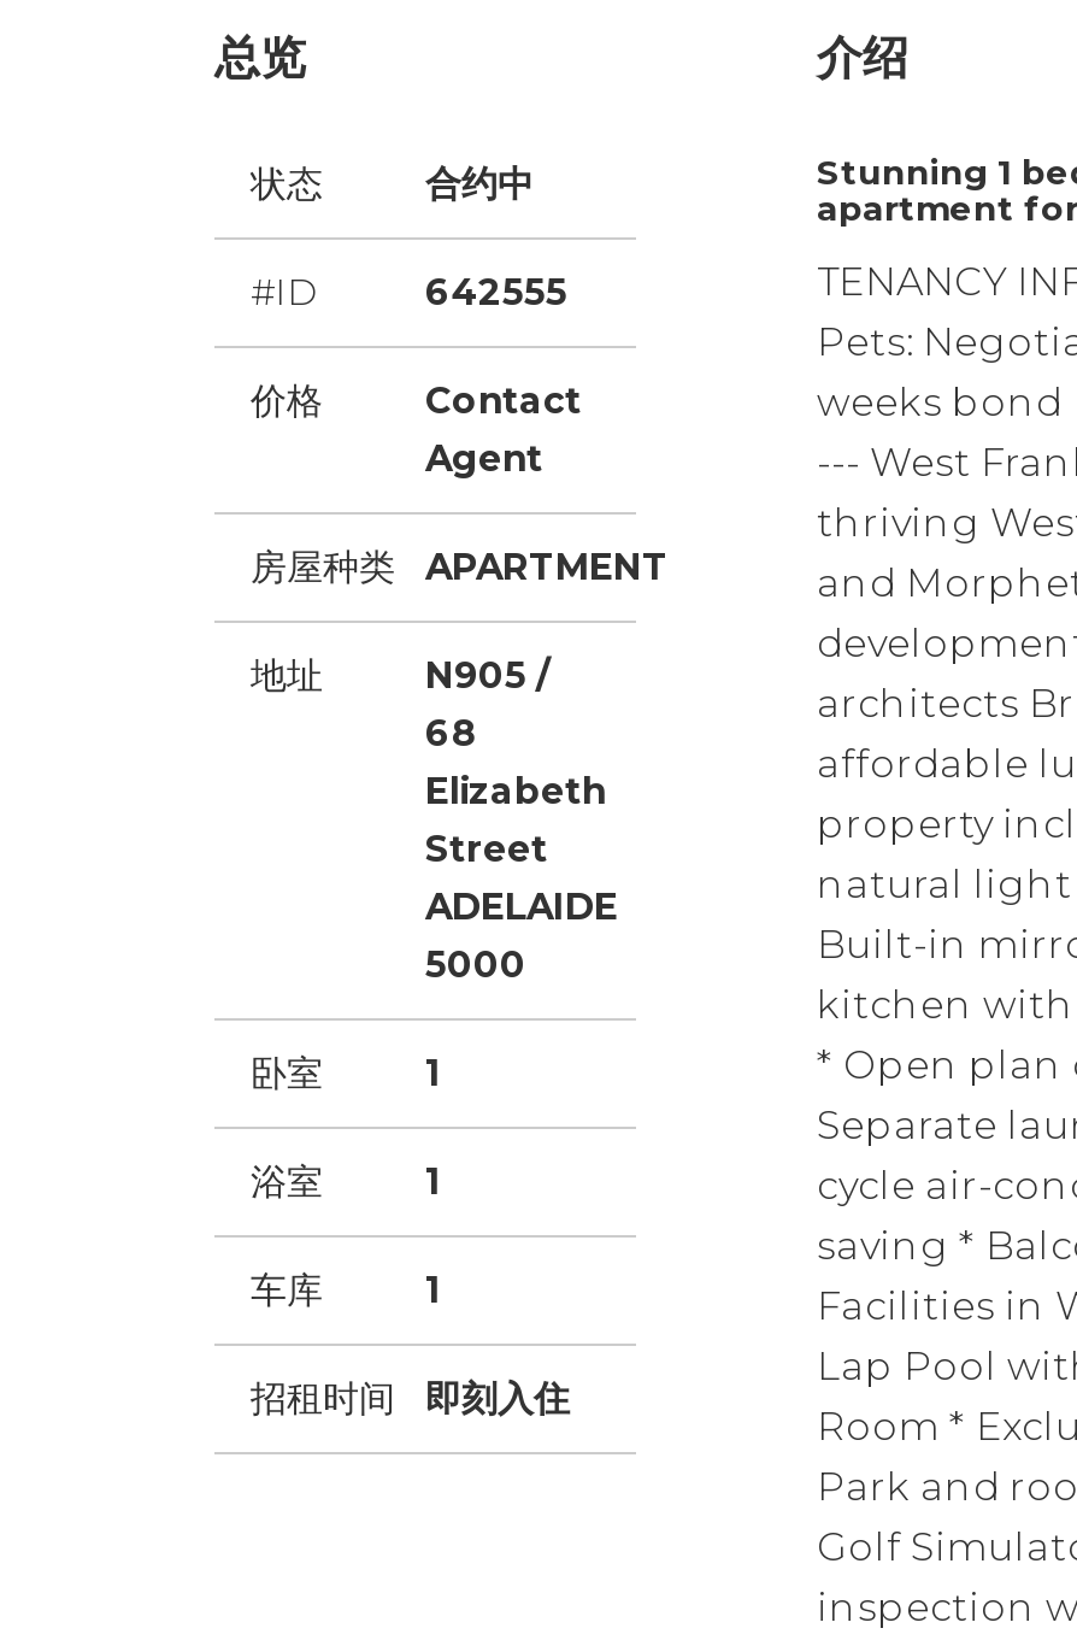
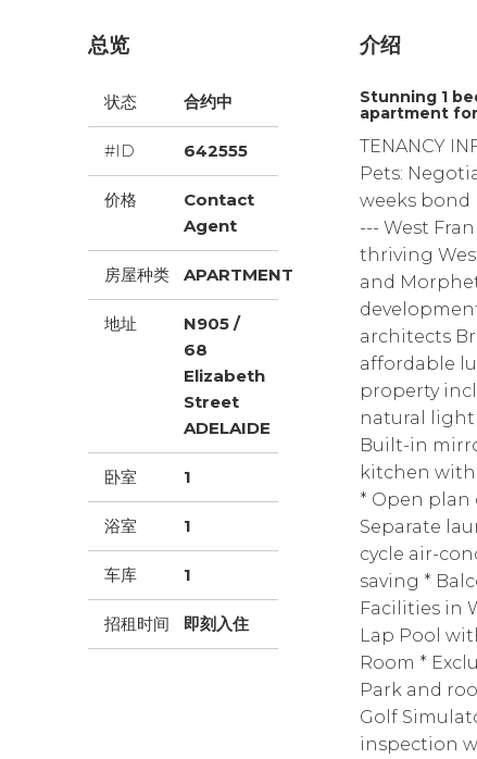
[425,941,526,987] 5000 -> none
moved [251,1050,570,1421] -> [104,466,248,634]: 卧室 | 1 | 1 | 车库 | 1 | 招租时间 | 即刻入住

